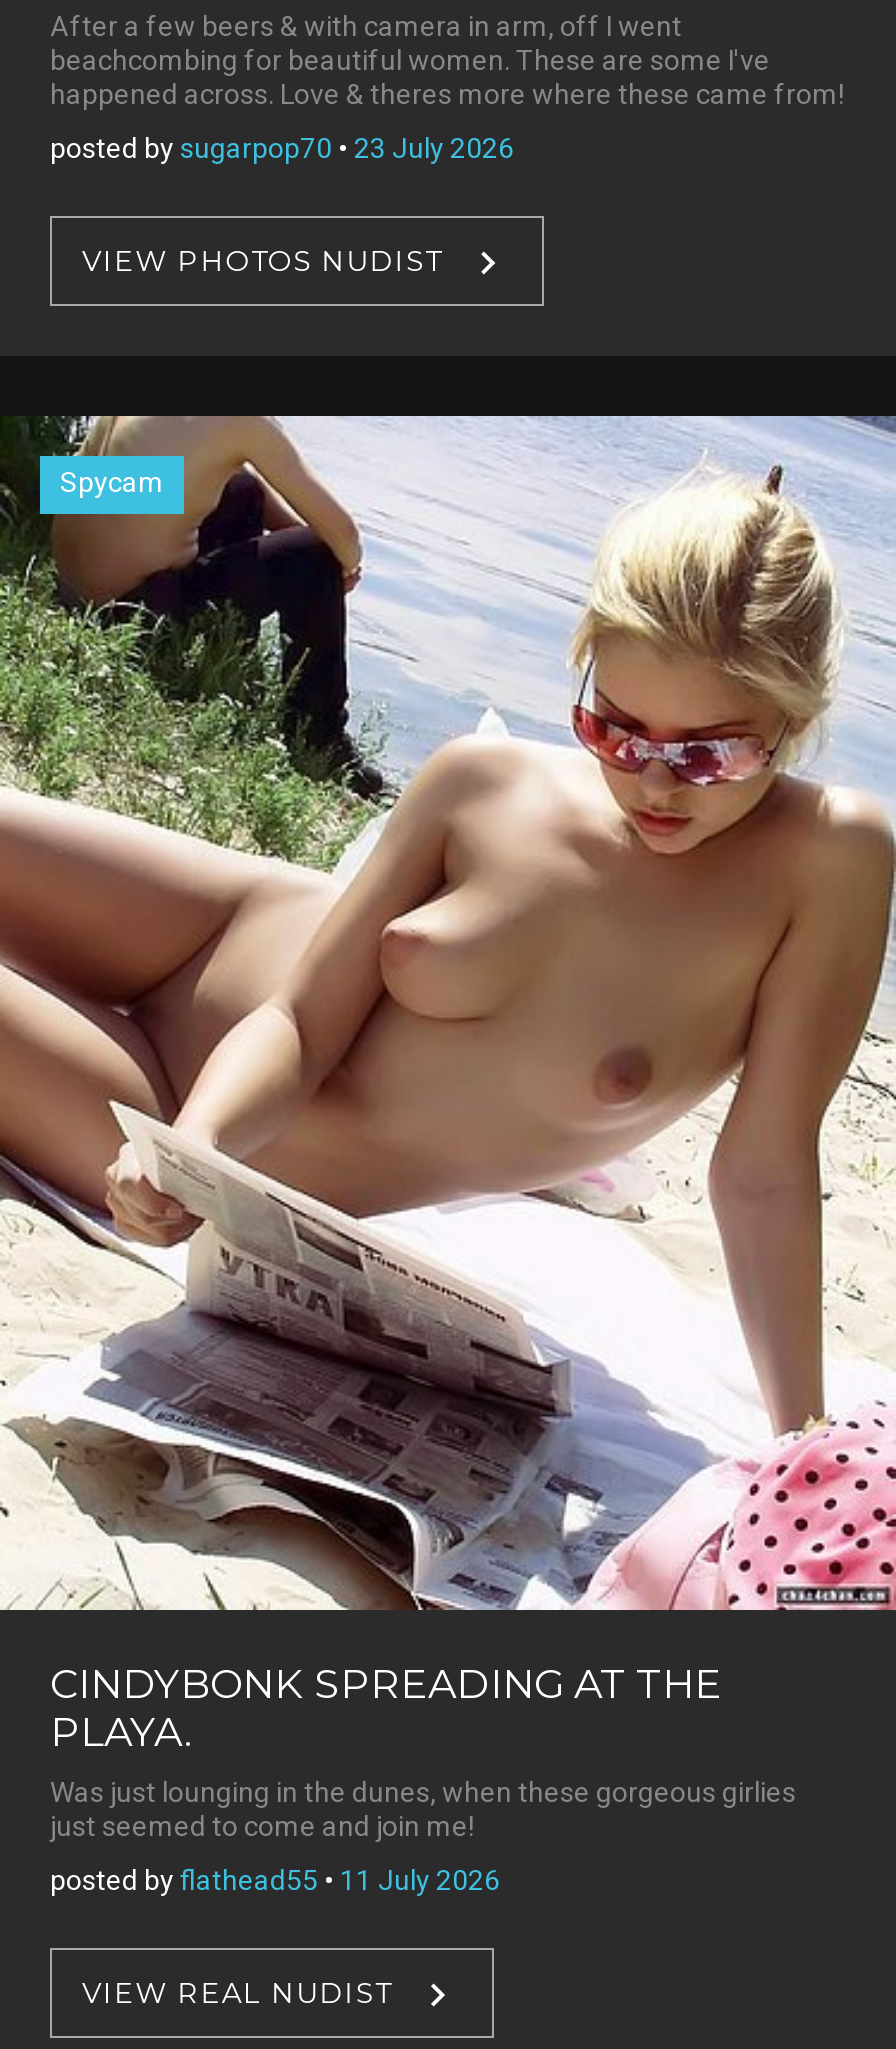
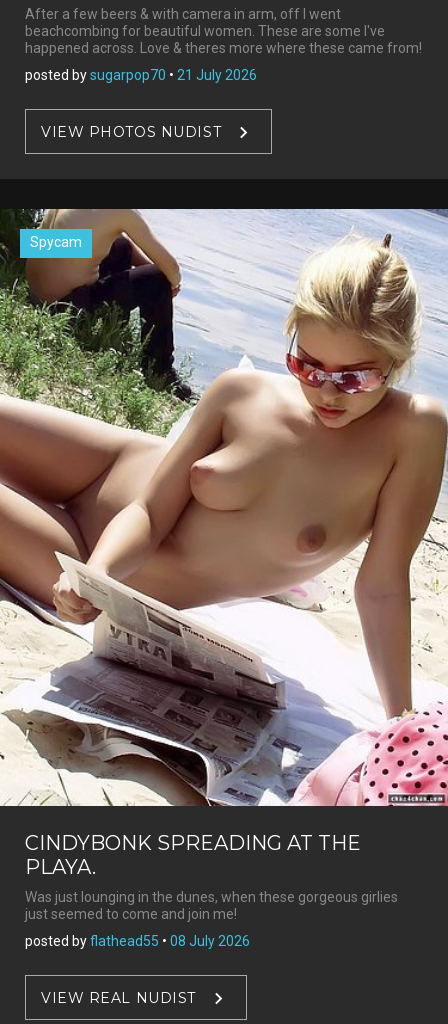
[50,131,514,163] posted by sugarpop70 • 23 July 2026 -> [25,67,257,83] posted by sugarpop70 • 21 July 2026
[50,1864,500,1896] posted by flathead55 • 11 July 2026 -> [25,933,250,949] posted by flathead55 • 08 July 2026

